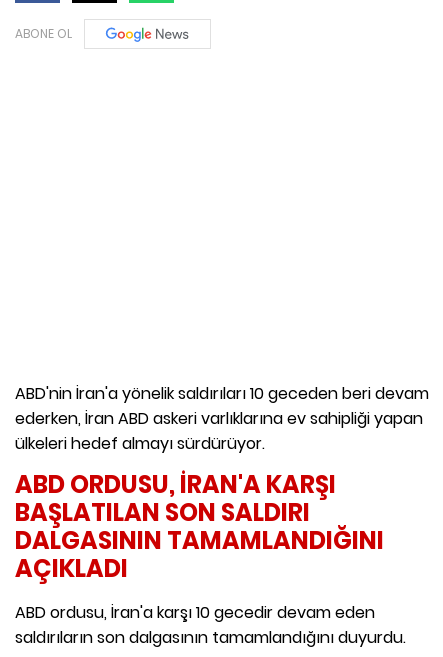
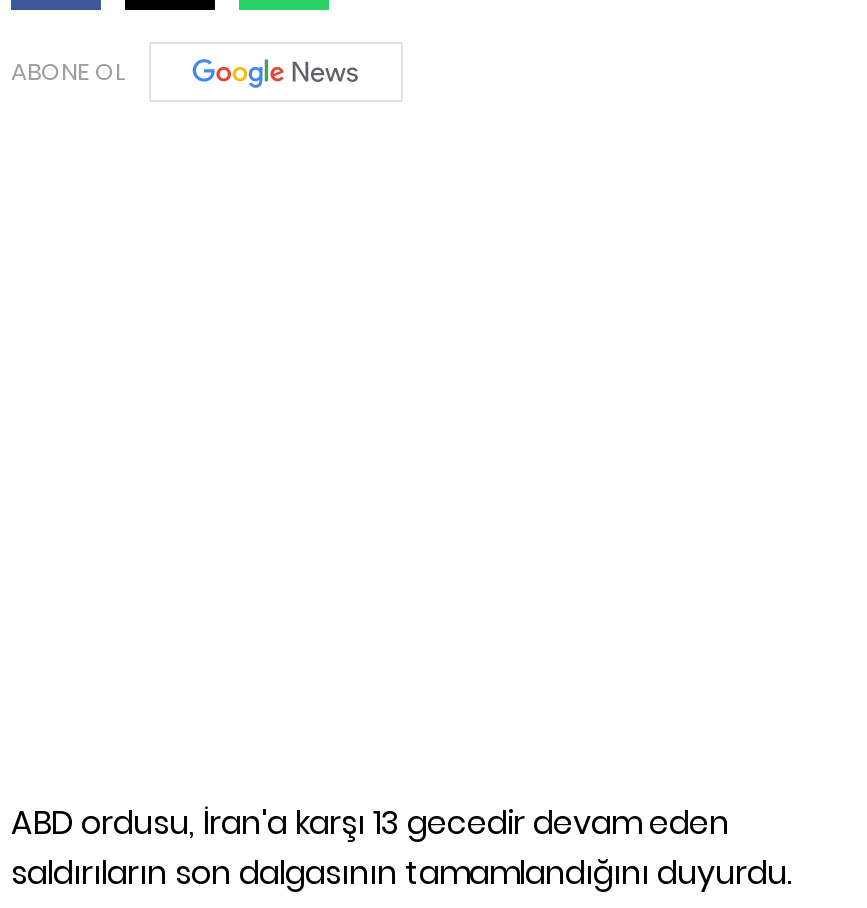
[15,382,429,624] ABD'nin İran'a yönelik saldırıları 10 geceden beri devam | ederken, İran ABD askeri varlıklarına ev sahipliği yapan | ülkeleri hedef almayı sürdürüyor. | ABD ORDUSU, İRAN'A KARŞI | BAŞLATILAN SON SALDIRI | DALGASININ TAMAMLANDIĞINI | AÇIKLADI | ABD ordusu, İran'a karşı 10 gecedir devam eden -> [11,801,729,847] ABD ordusu, İran'a karşı 13 gecedir devam eden

